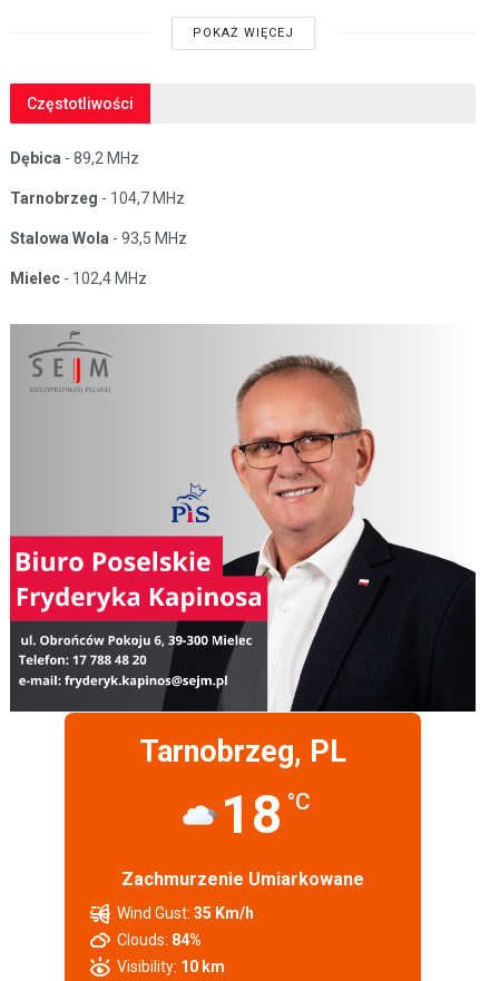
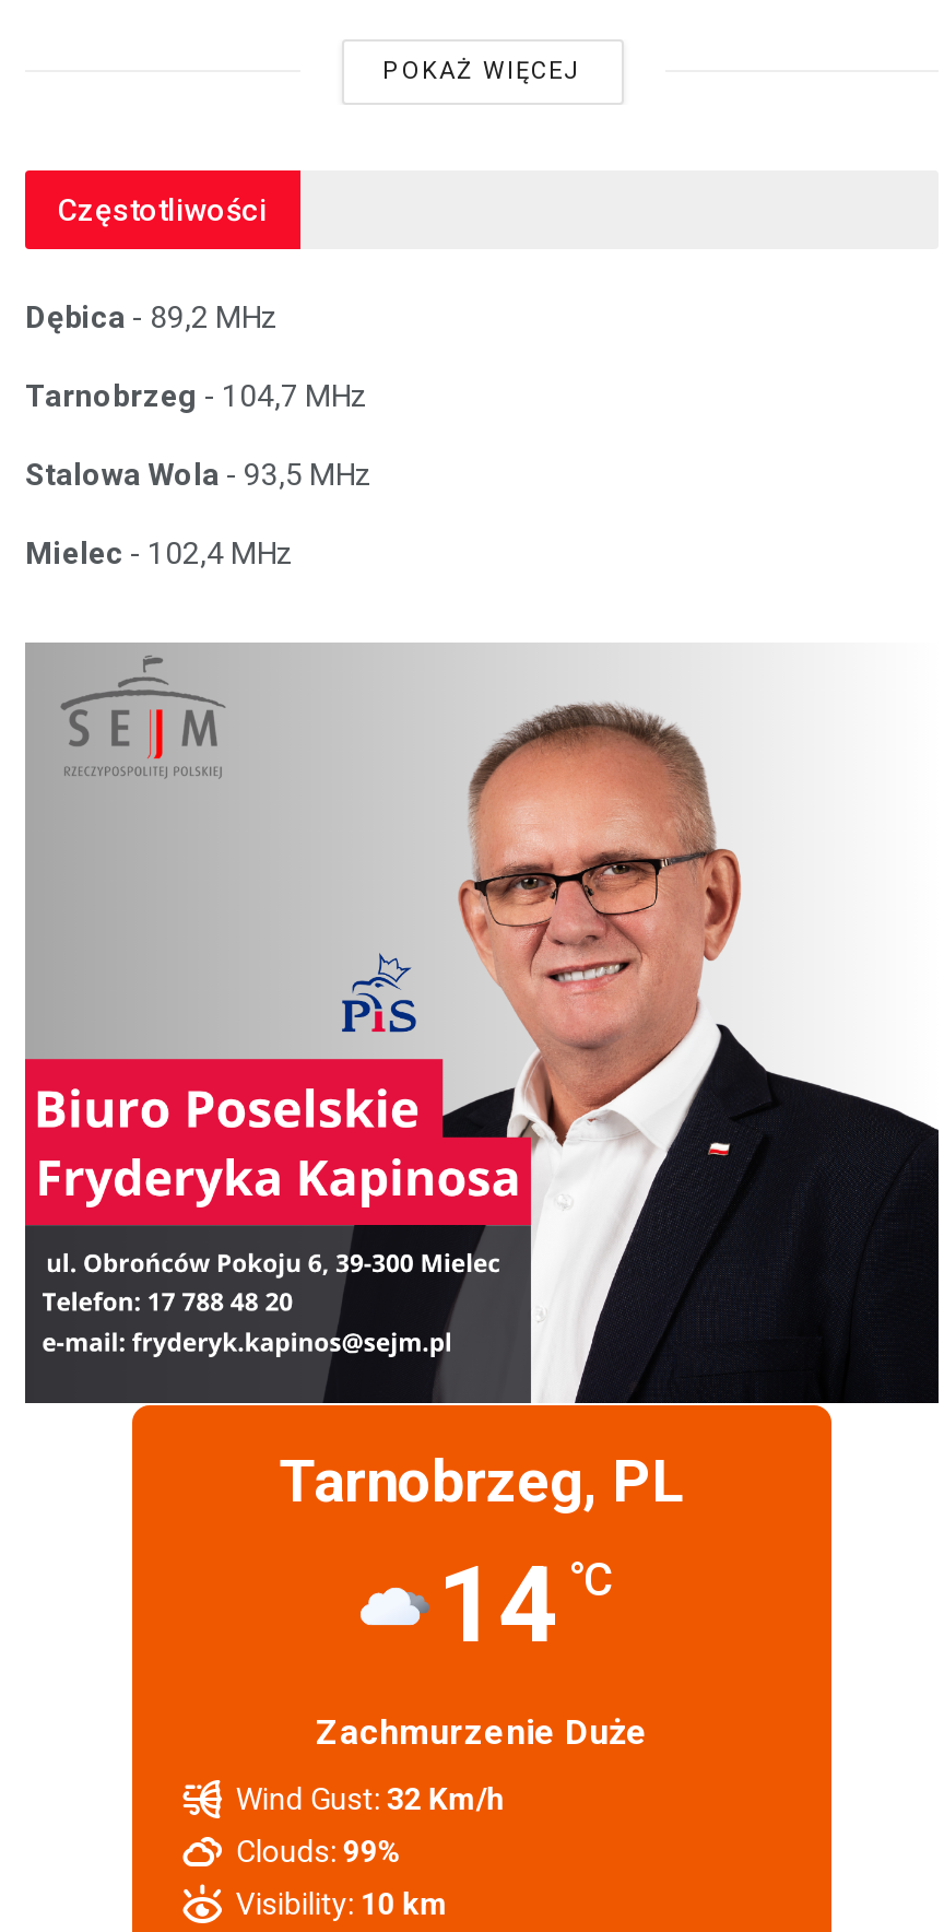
[220,783,310,846] 18 °C -> [437,1543,614,1668] 14 °C
[121,869,364,890] Zachmurzenie Umiarkowane -> [316,1711,648,1753] Zachmurzenie Duże
[117,904,254,922] Wind Gust: 35 Km/h -> [236,1781,505,1816] Wind Gust: 32 Km/h
[117,931,202,949] Clouds: 84% -> [236,1834,402,1869] Clouds: 99%

